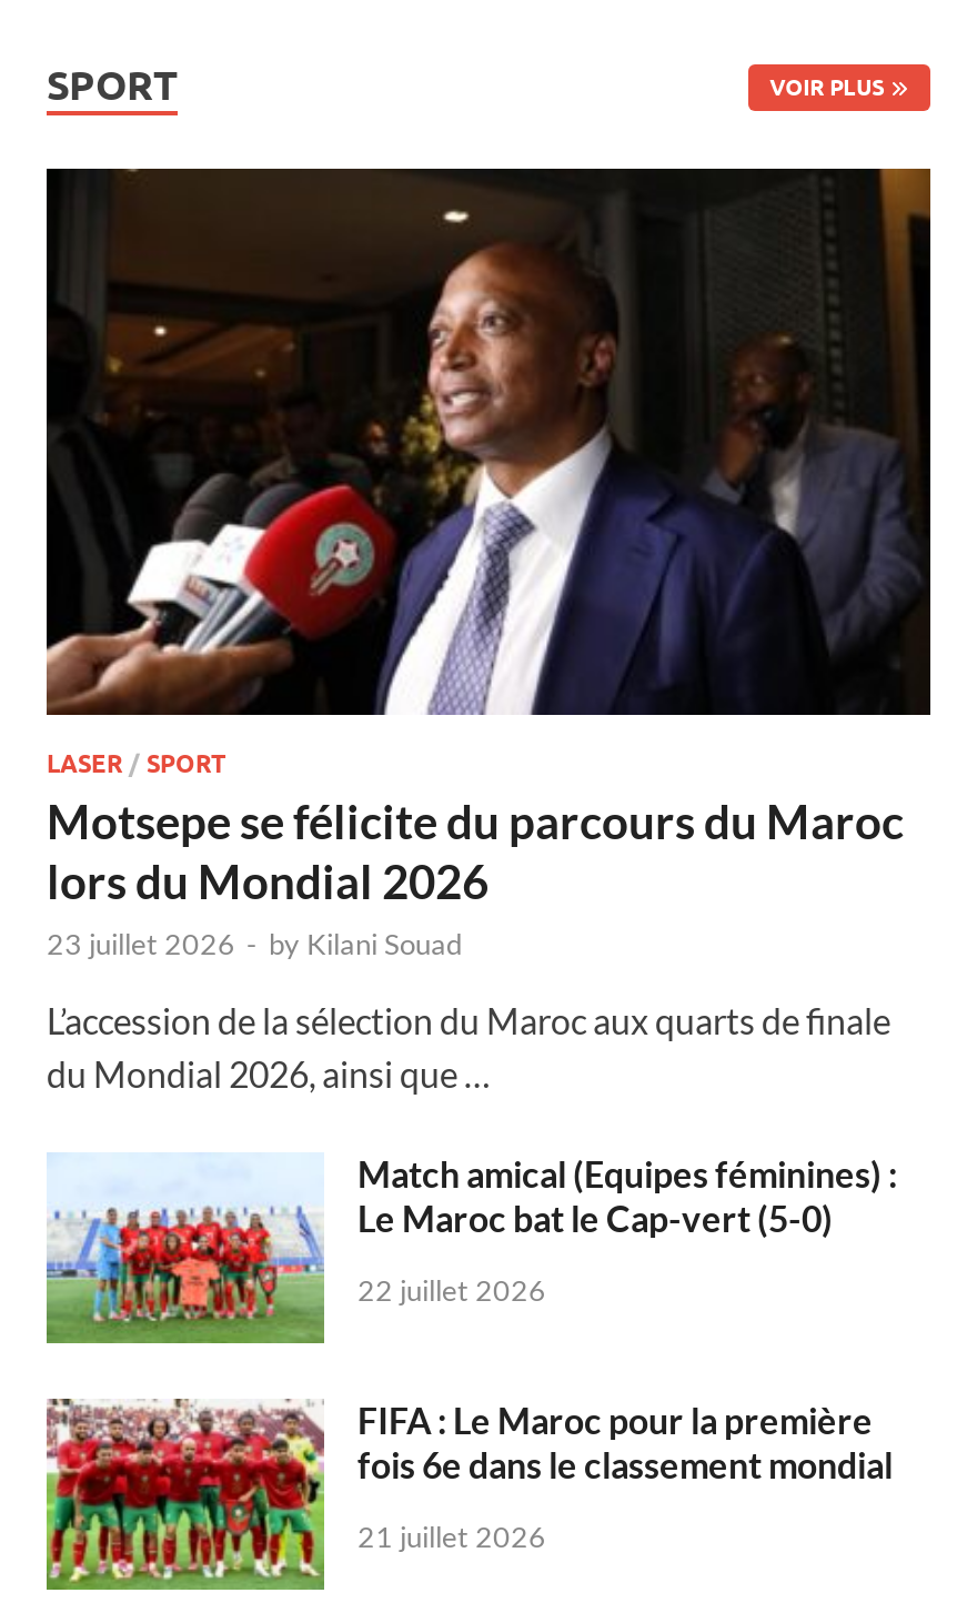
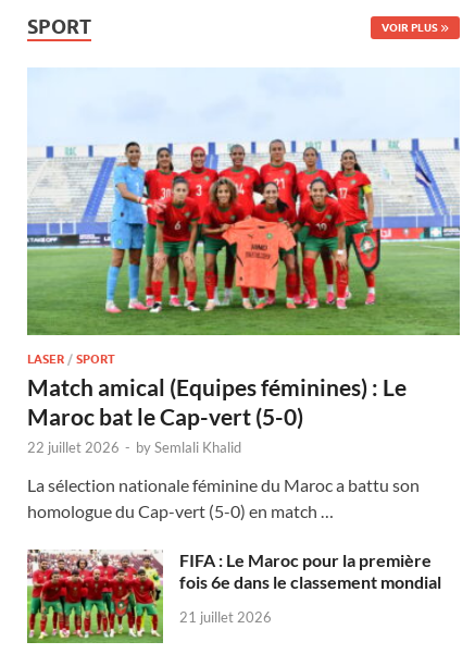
[44,165,933,1307] [image] | Motsepe se félicite du parcours du Maroc | lors du Mondial 2026 | 23 juillet 2026 - by Kilani Souad | L’accession de la sélection du Maroc aux quarts de finale | du Mondial 2026, ainsi que … | Match amical (Equipes féminines) : | Le Maroc bat le Cap-vert (5-0) | 22 juillet 2026 -> [26,67,461,522] [image] | Match amical (Equipes féminines) : Le | Maroc bat le Cap-vert (5-0) | 22 juillet 2026 - by Semlali Khalid | La sélection nationale féminine du Maroc a battu son | homologue du Cap-vert (5-0) en match …

